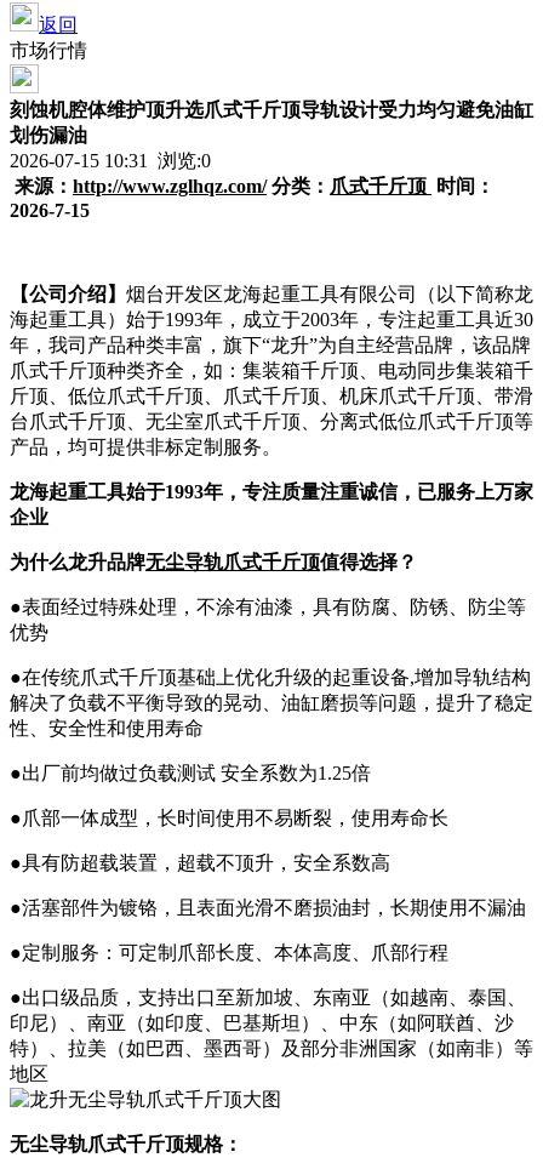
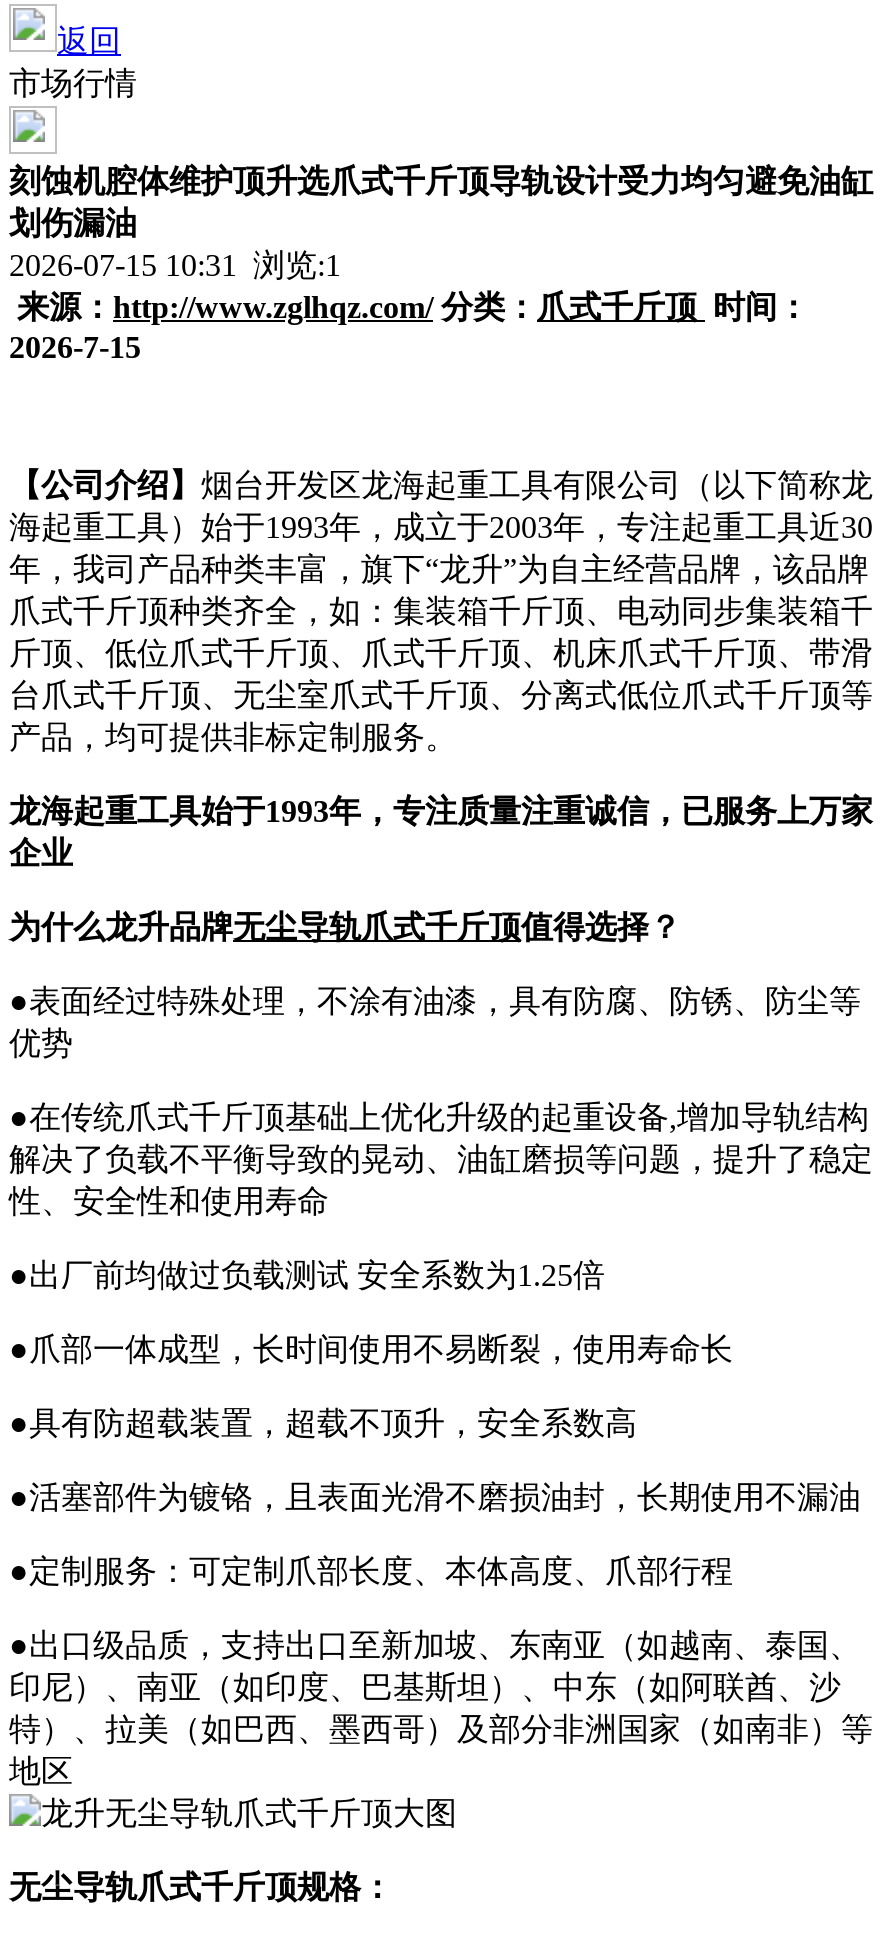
[10,150,211,171] 2026-07-15 10:31 浏览:0 -> [9,248,341,282] 2026-07-15 10:31 浏览:1

